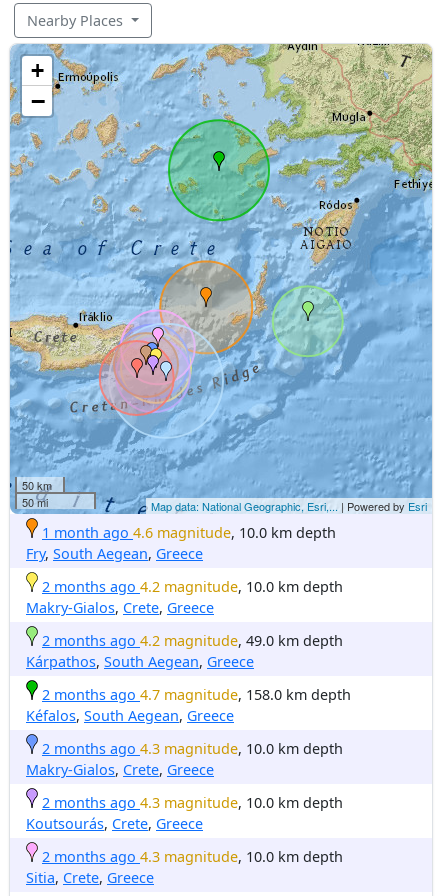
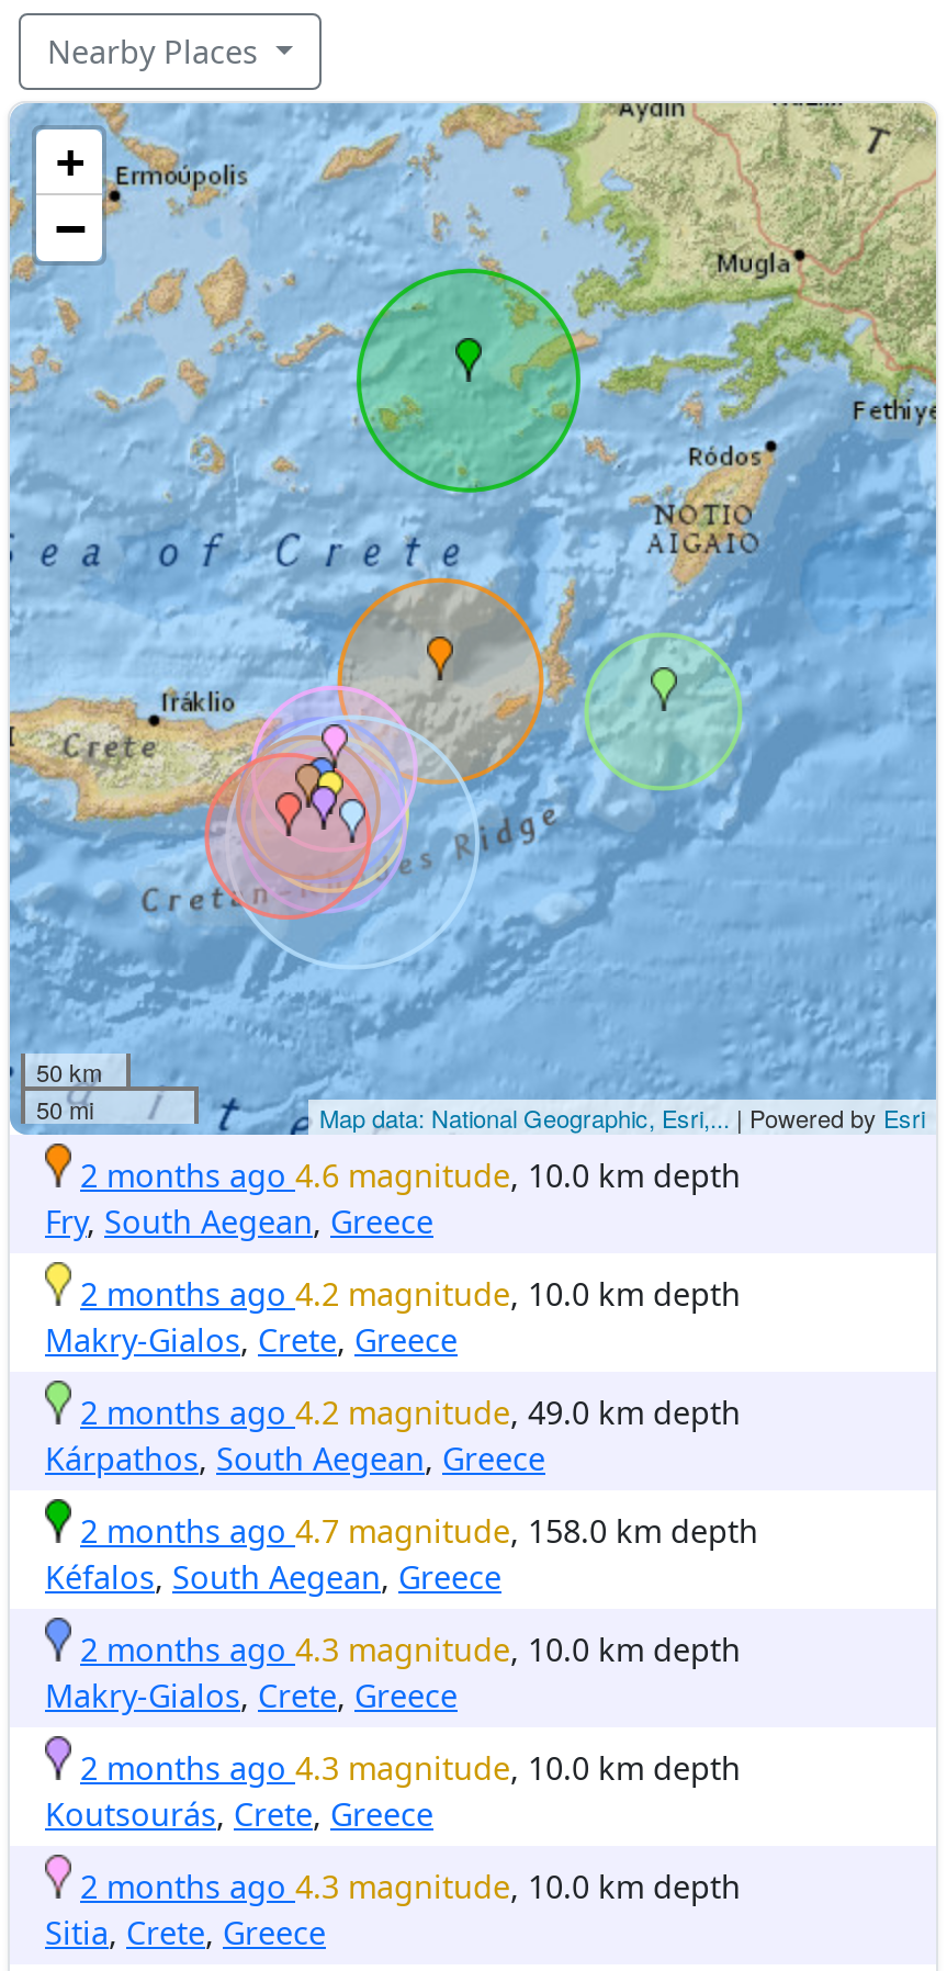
[42,523,336,542] 1 month ago 4.6 magnitude, 10.0 km depth -> [80,1154,741,1195] 2 months ago 4.6 magnitude, 10.0 km depth

